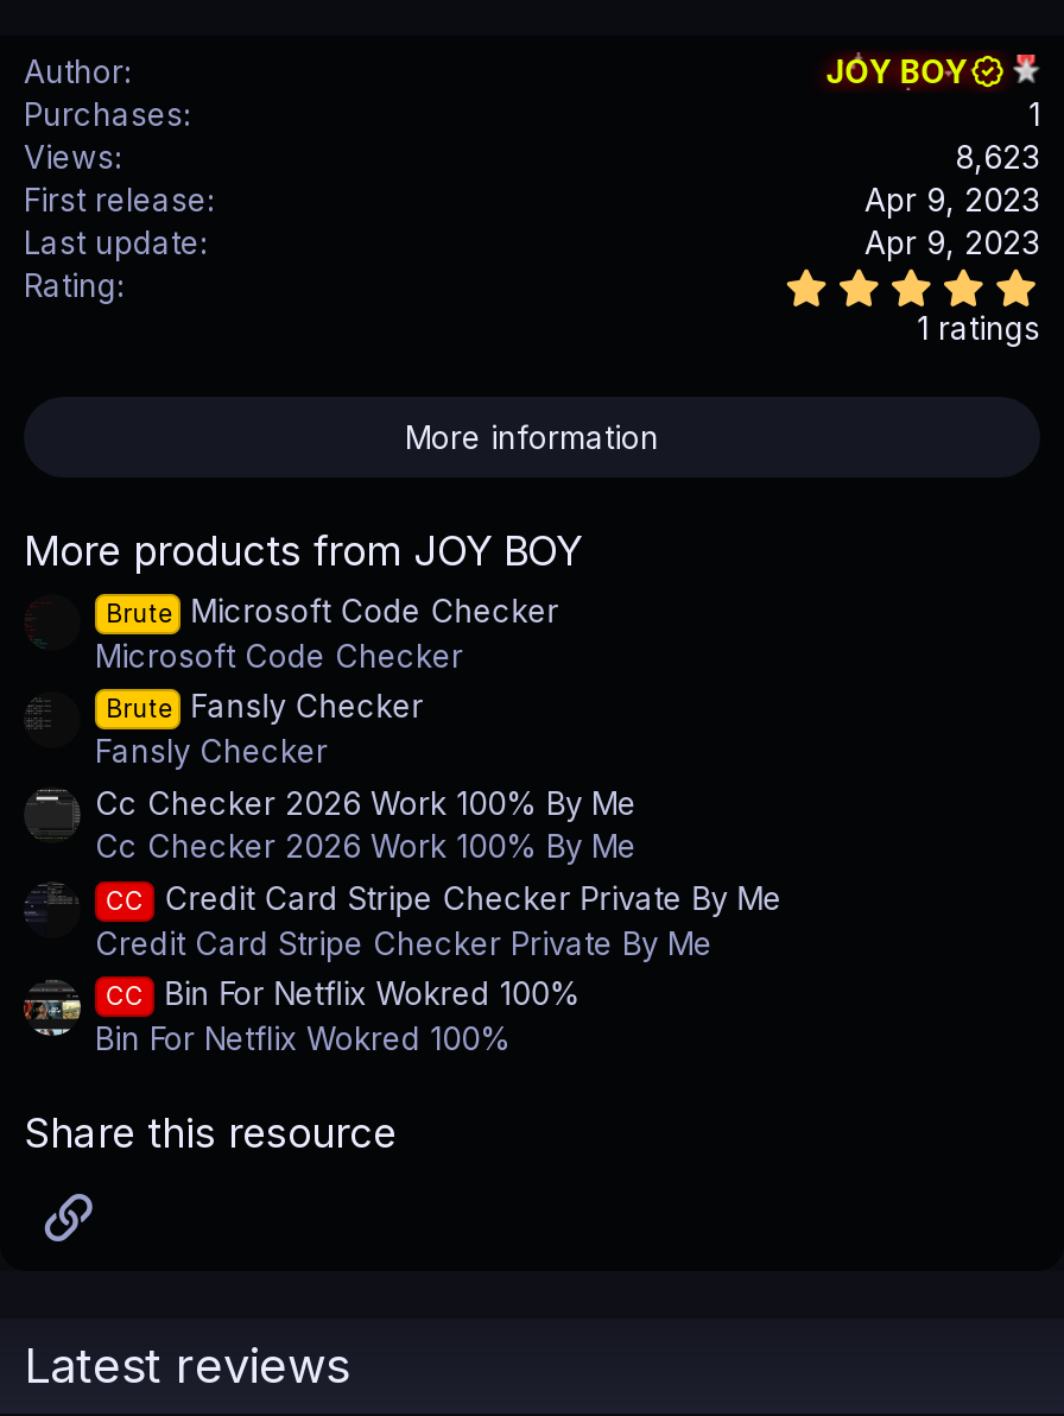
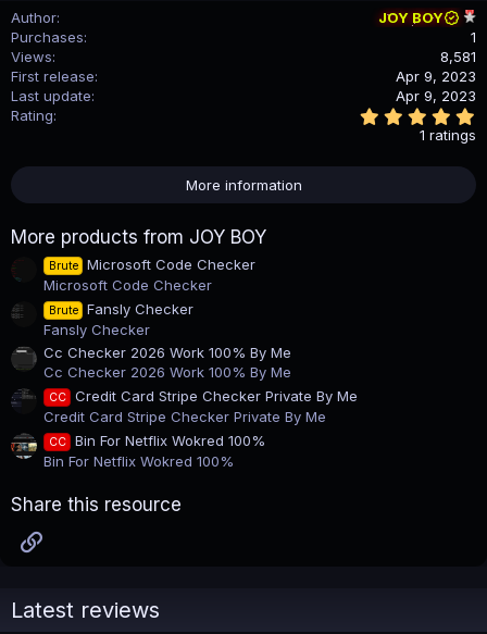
[955,138,1040,176] 8,623 -> [440,48,476,66] 8,581

